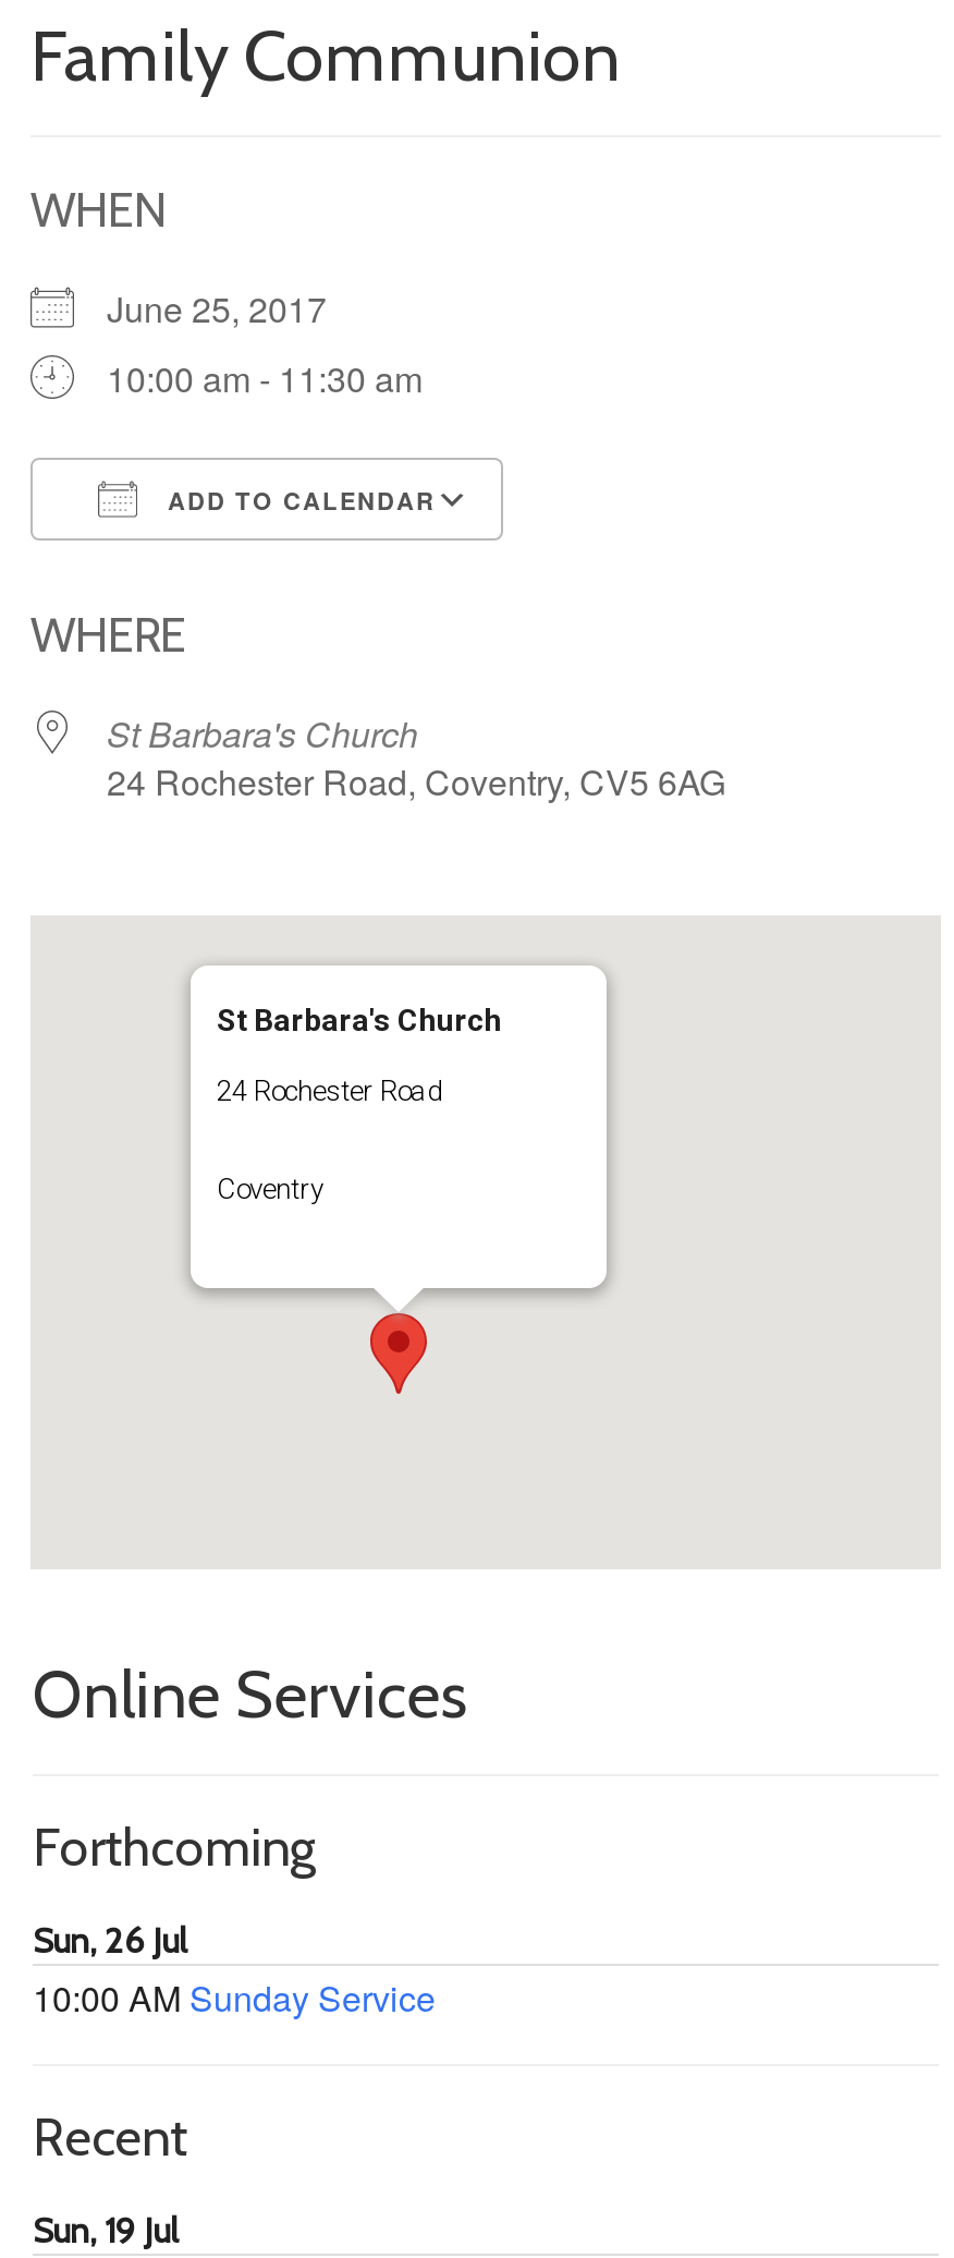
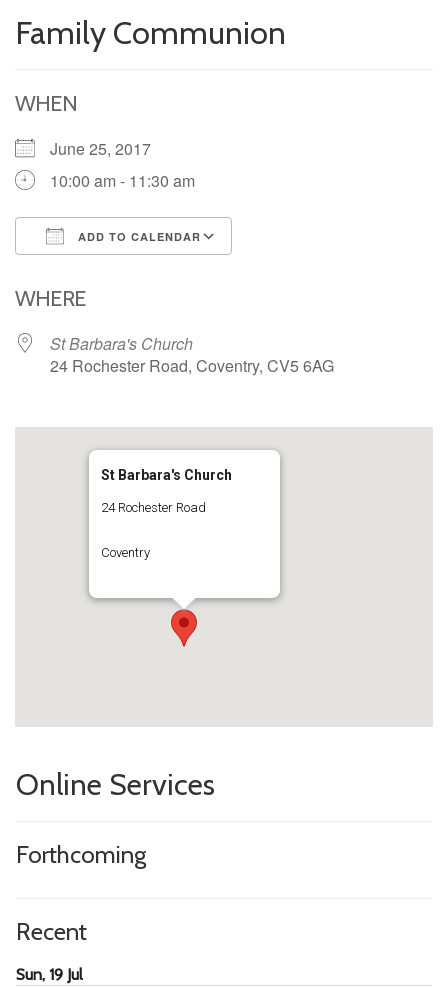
[33,1920,436,2023] Sun, 26 Jul | 10:00 AM Sunday Service -> none

